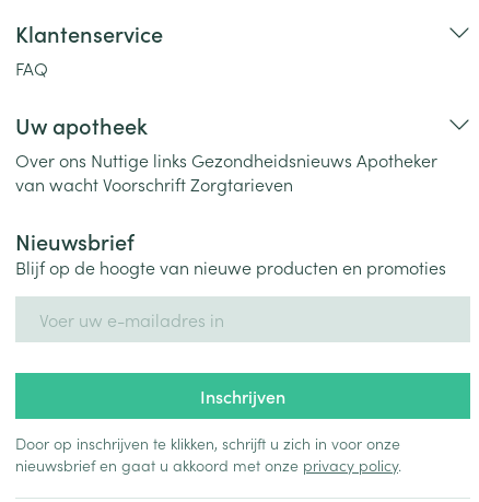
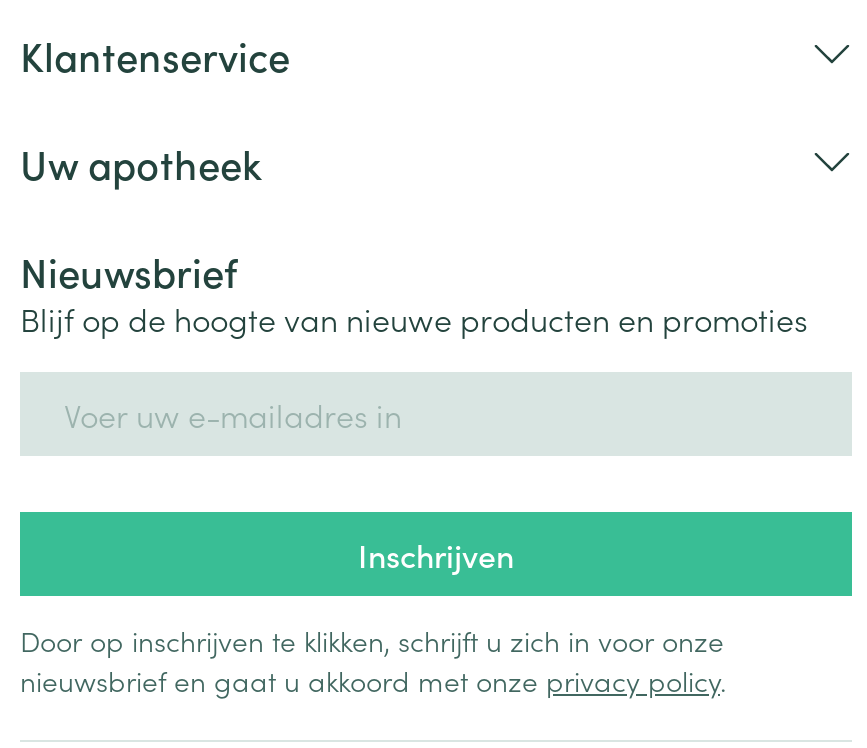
[15,56,48,80] FAQ -> none
[15,148,437,196] Over ons Nuttige links Gezondheidsnieuws Apotheker | van wacht Voorschrift Zorgtarieven -> none

